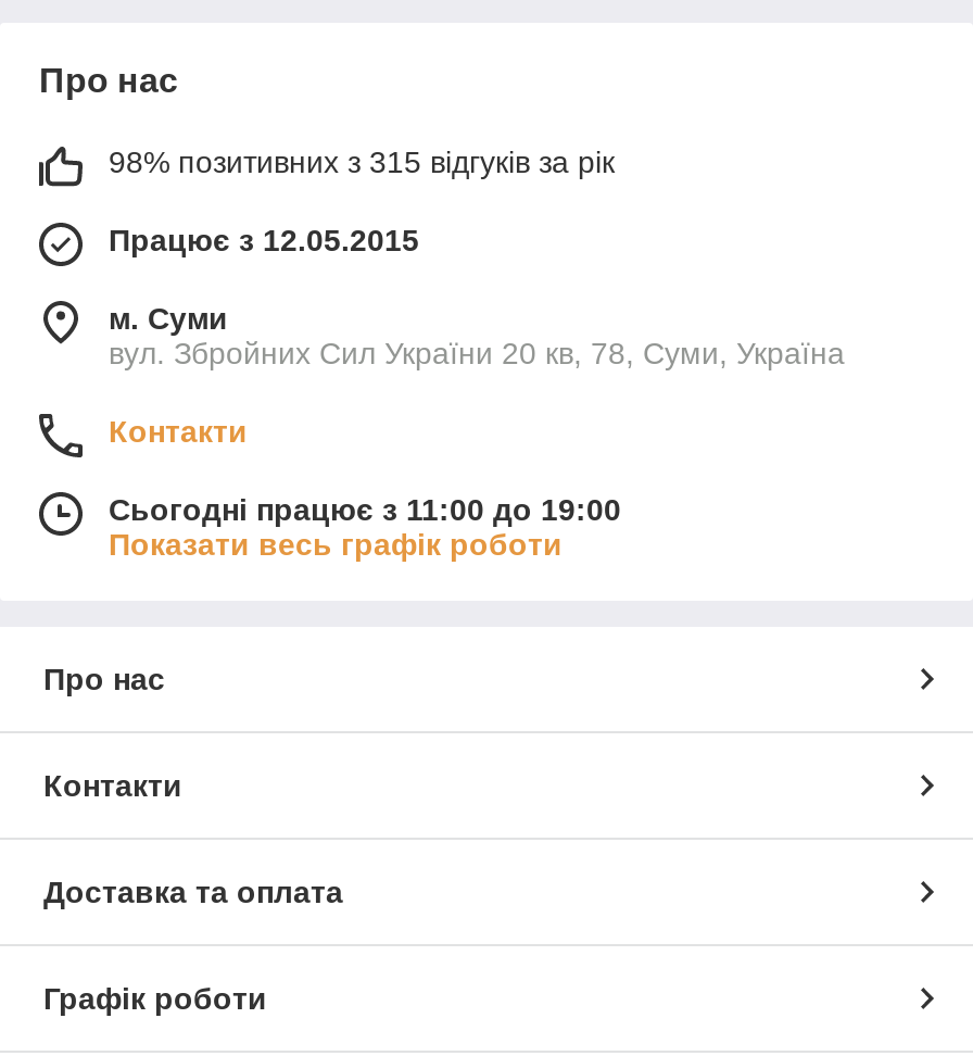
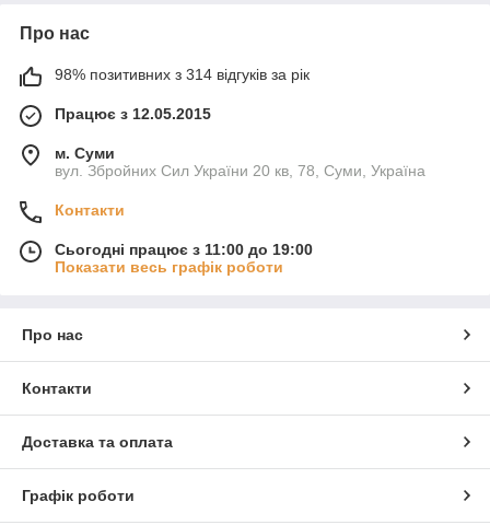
[109,144,615,178] 98% позитивних з 315 відгуків за рік -> [55,65,310,83] 98% позитивних з 314 відгуків за рік

